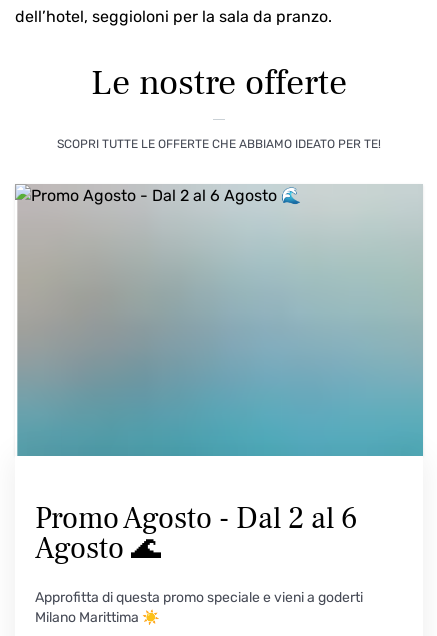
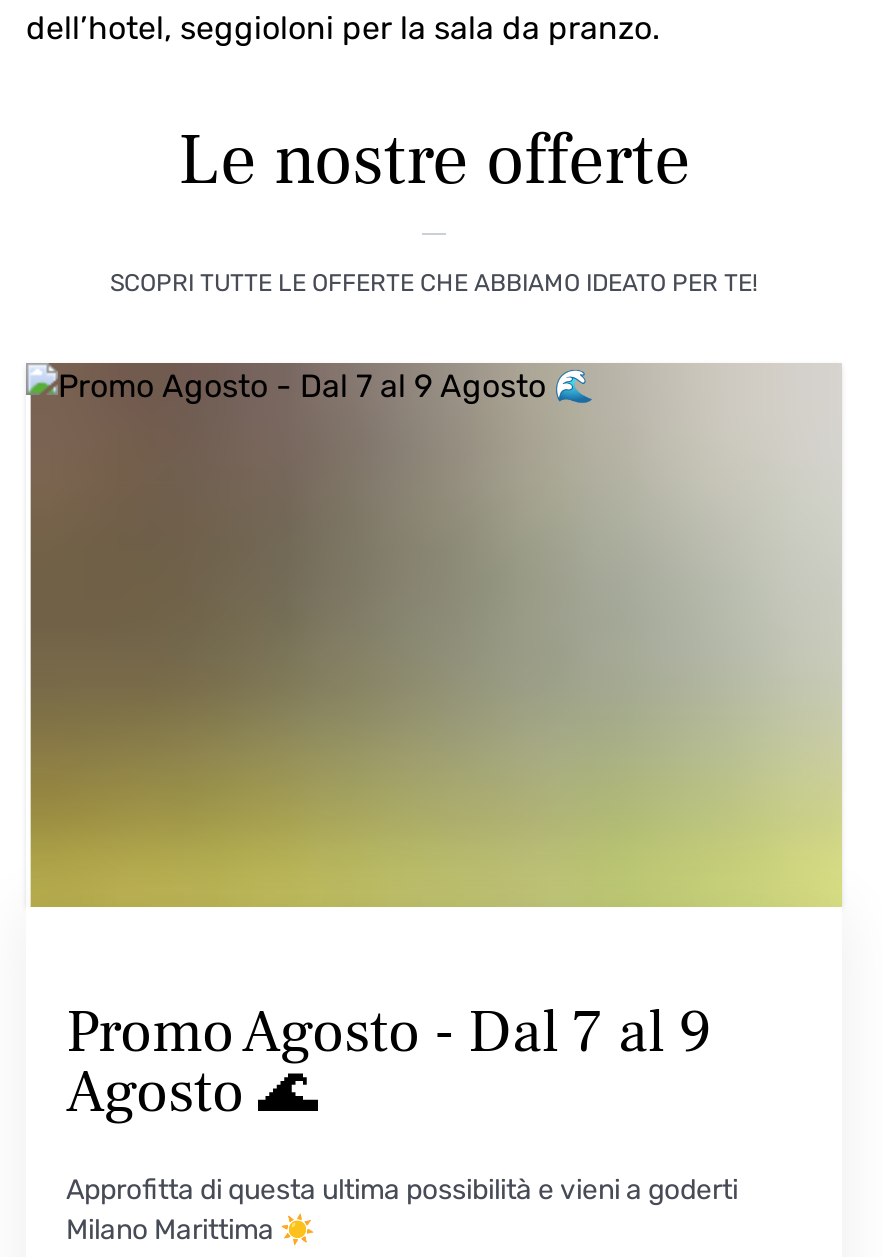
[16,185,424,457] [image] -> [30,363,844,909] [image]
[35,499,358,538] Promo Agosto - Dal 2 al 6 -> [66,992,712,1070] Promo Agosto - Dal 7 al 9
[35,589,363,606] Approfitta di questa promo speciale e vieni a goderti -> [66,1172,738,1206] Approfitta di questa ultima possibilità e vieni a goderti

